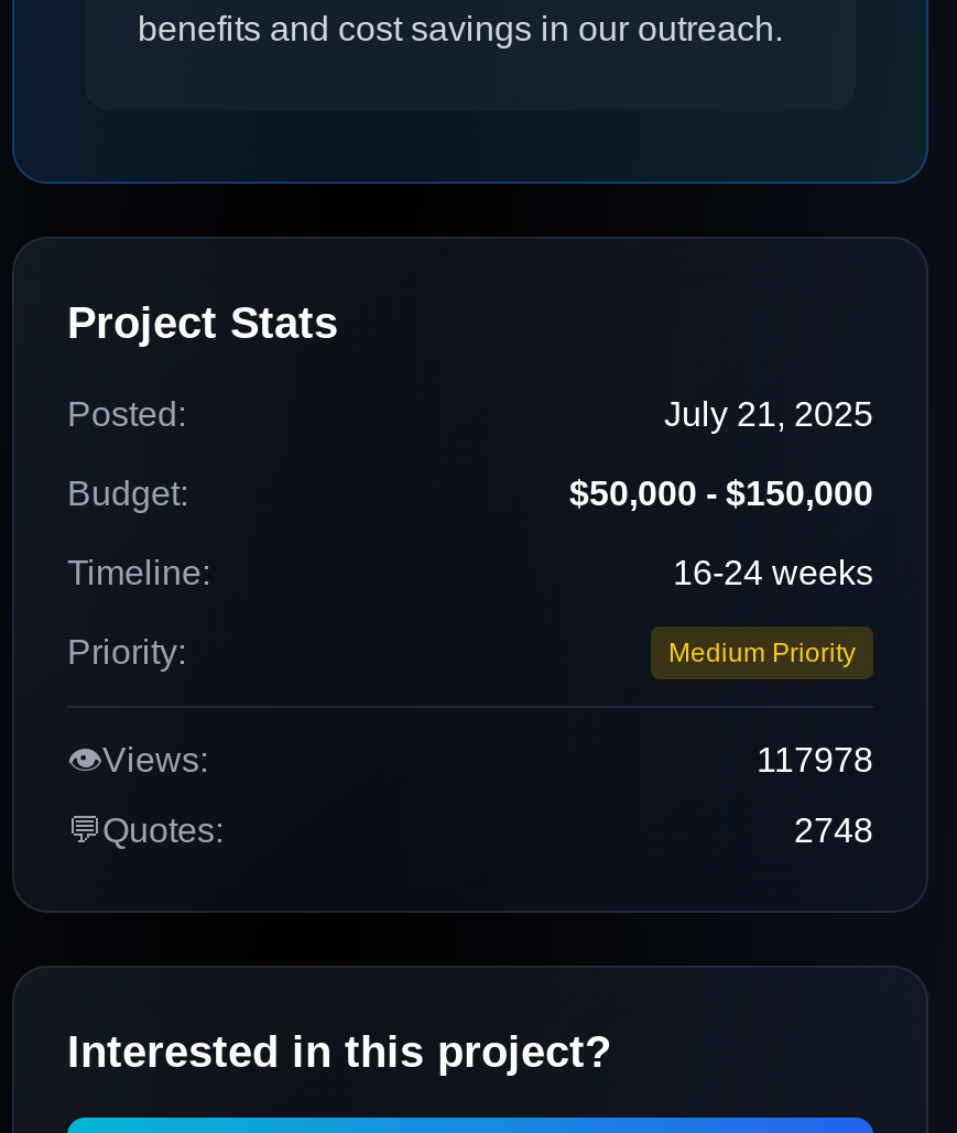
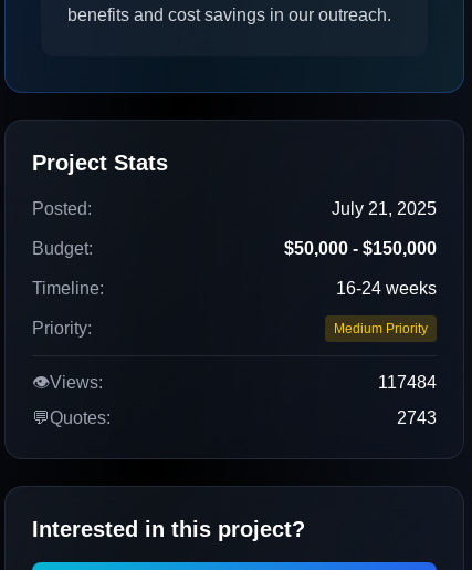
[757,741,873,778] 117978 -> [378,373,437,392] 117484
[794,811,873,849] 2748 -> [397,408,437,427] 2743

